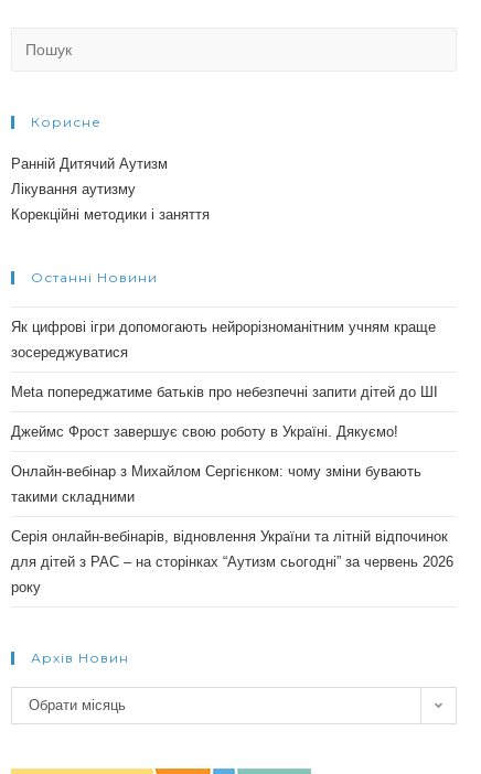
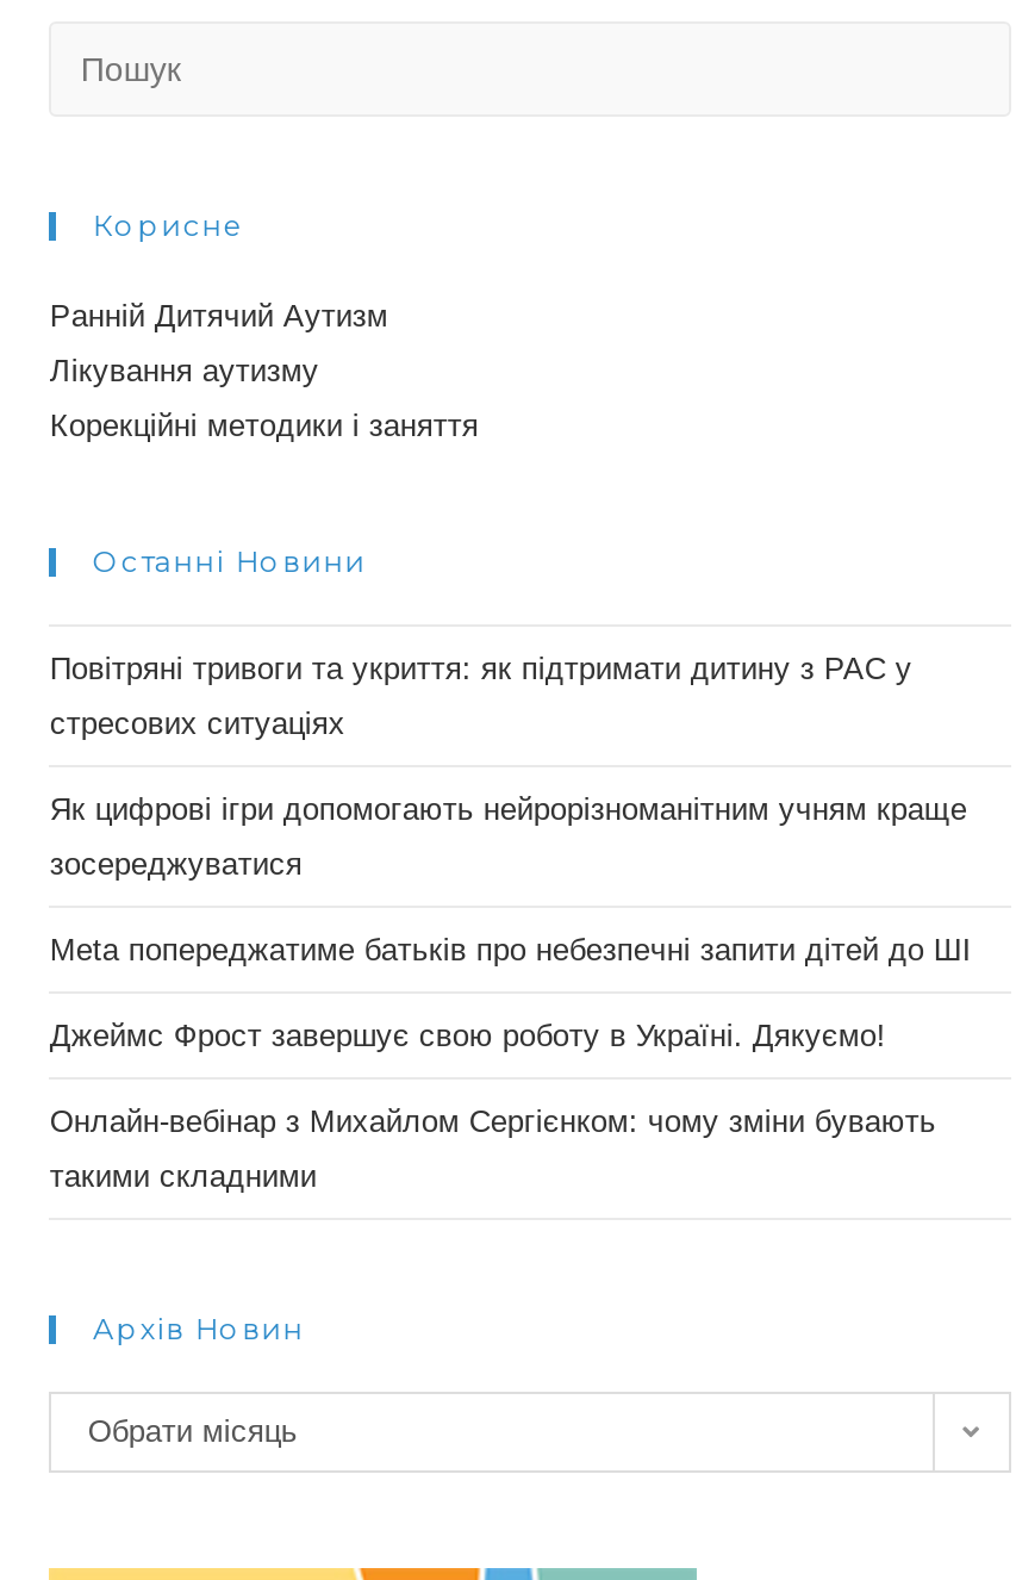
none -> [50,651,912,741] Повітряні тривоги та укриття: як підтримати дитину з РАС у | стресових ситуаціях
moved [11,319,438,505] -> [50,791,972,1194]: Як цифрові ігри допомогають нейрорізноманітним учням краще | зосереджуватися | Meta попереджатиме батьків про небезпечні запити дітей до ШІ | Джеймс Фрост завершує свою роботу в Україні. Дякуємо! | Онлайн-вебінар з Михайлом Сергієнком: чому зміни бувають | такими складними
[11,528,454,595] Серія онлайн-вебінарів, відновлення України та літній відпочинок | для дітей з РАС – на сторінках “Аутизм сьогодні” за червень 2026 | року -> none

